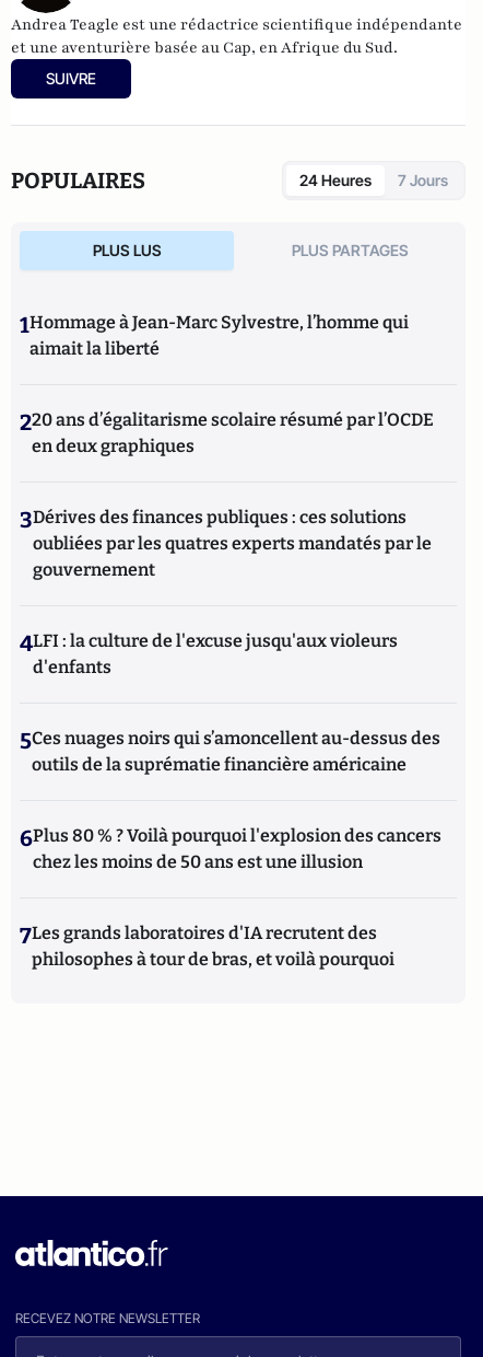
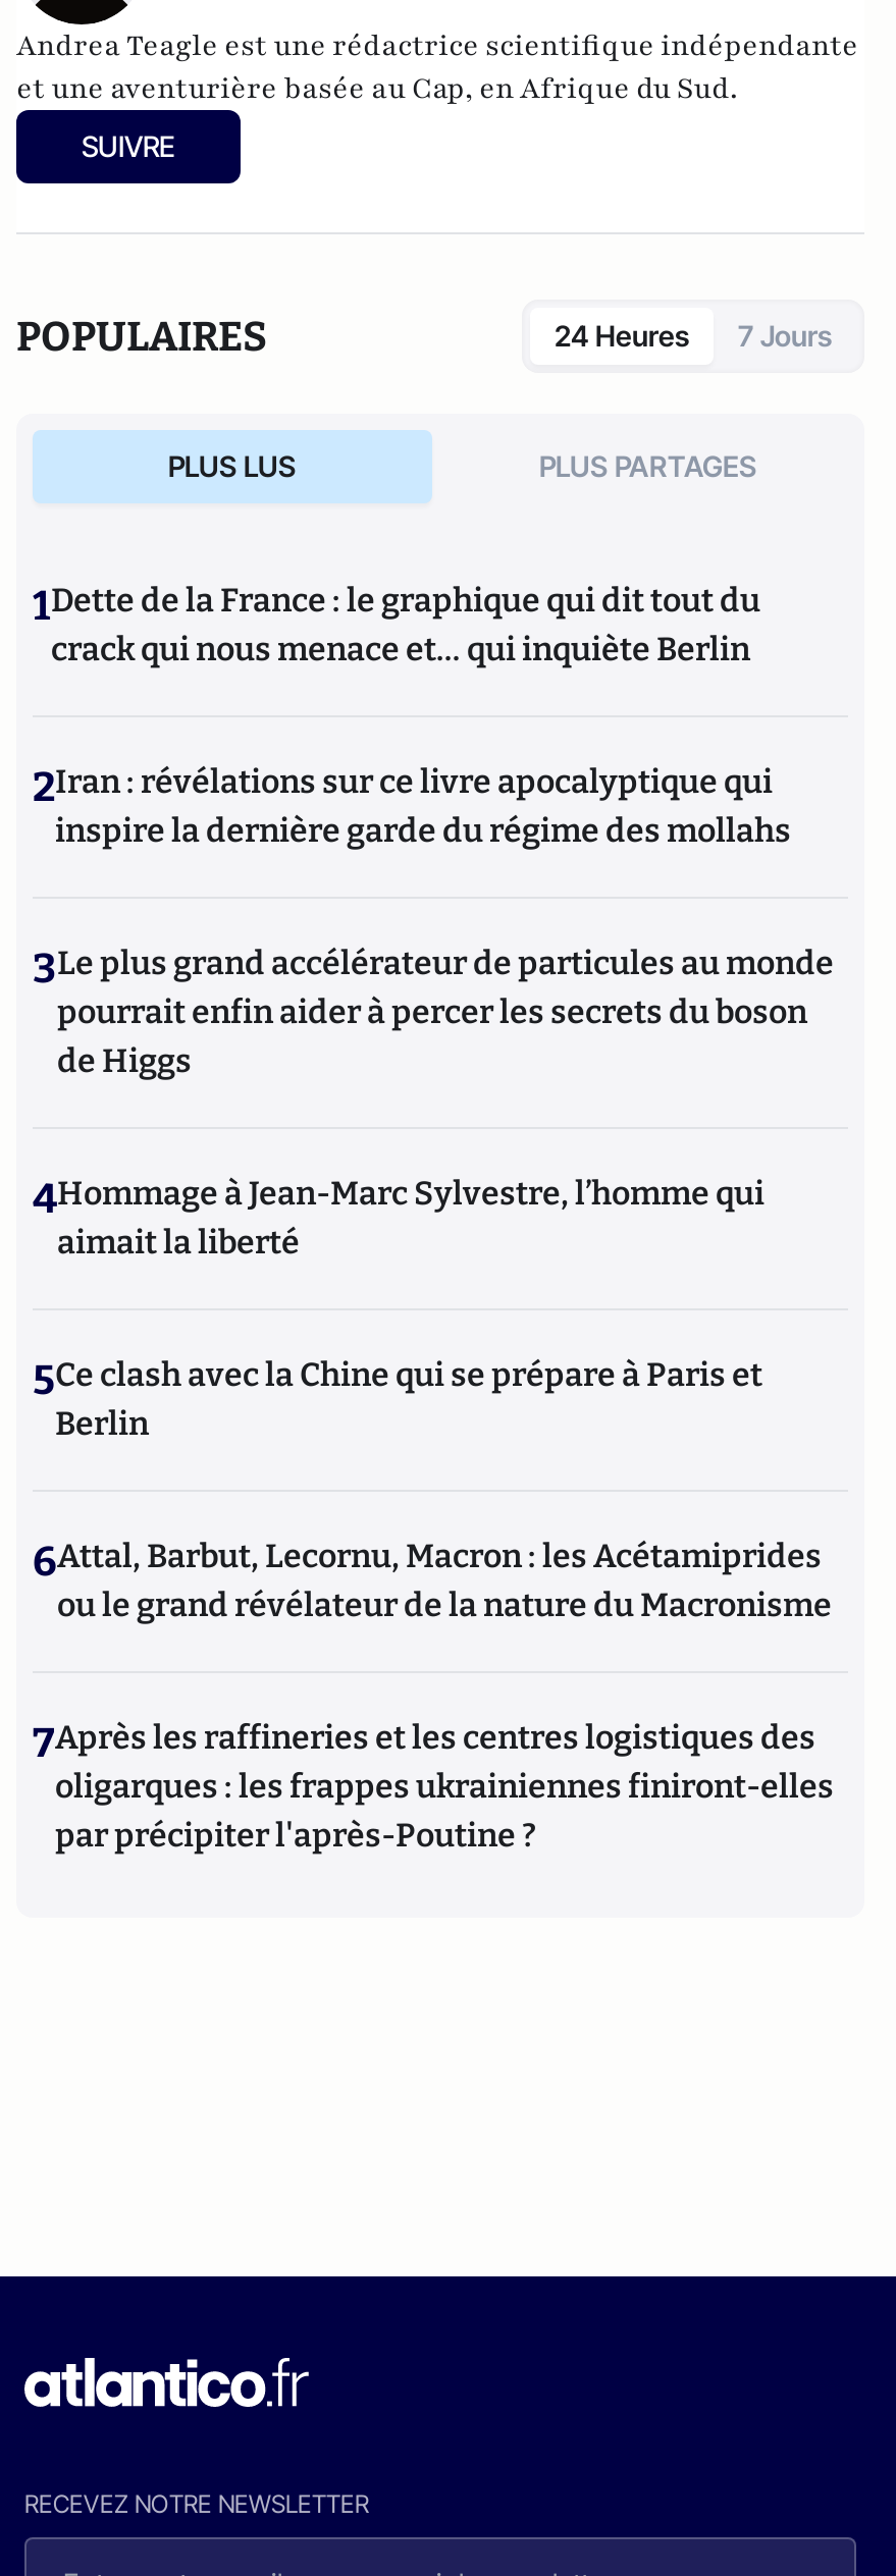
[20,312,409,338] 1Hommage à Jean-Marc Sylvestre, l’homme qui -> [33,581,834,1223] 1Dette de la France : le graphique qui dit tout du | crack qui nous menace et… qui inquiète Berlin | 2Iran : révélations sur ce livre apocalyptique qui | inspire la dernière garde du régime des mollahs | 3Le plus grand accélérateur de particules au monde | pourrait enfin aider à percer les secrets du boson | de Higgs | 4Hommage à Jean-Marc Sylvestre, l’homme qui
moved [30,338,160,359] -> [57,1223,300,1262]: aimait la liberté
[20,409,441,970] 220 ans d’égalitarisme scolaire résumé par l’OCDE | en deux graphiques | 3Dérives des finances publiques : ces solutions | oubliées par les quatres experts mandatés par le | gouvernement | 4LFI : la culture de l'excuse jusqu'aux violeurs | d'enfants | 5Ces nuages noirs qui s’amoncellent au-dessus des | outils de la suprématie financière américaine | 6Plus 80 % ? Voilà pourquoi l'explosion des cancers | chez les moins de 50 ans est une illusion | 7Les grands laboratoires d'IA recrutent des | philosophes à tour de bras, et voilà pourquoi -> [33,1355,834,1855] 5Ce clash avec la Chine qui se prépare à Paris et | Berlin | 6Attal, Barbut, Lecornu, Macron : les Acétamiprides | ou le grand révélateur de la nature du Macronisme | 7Après les raffineries et les centres logistiques des | oligarques : les frappes ukrainiennes finiront-elles | par précipiter l'après-Poutine ?

